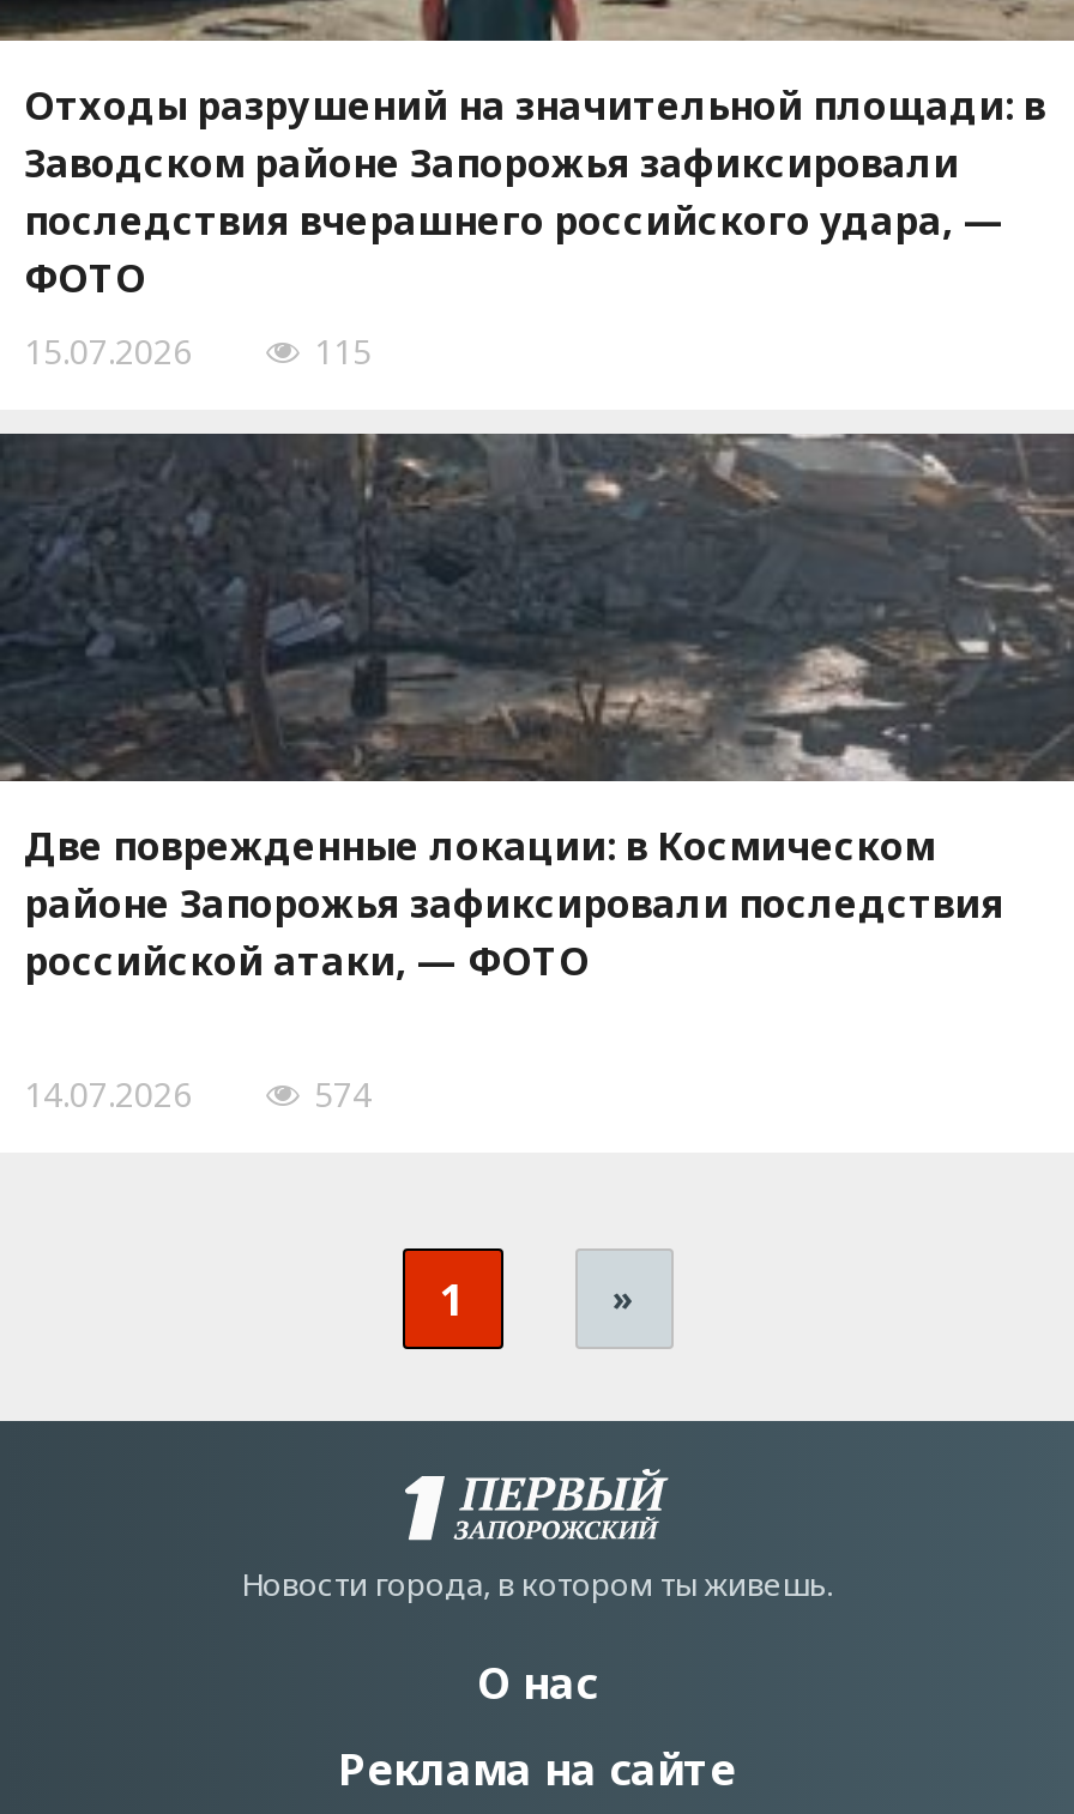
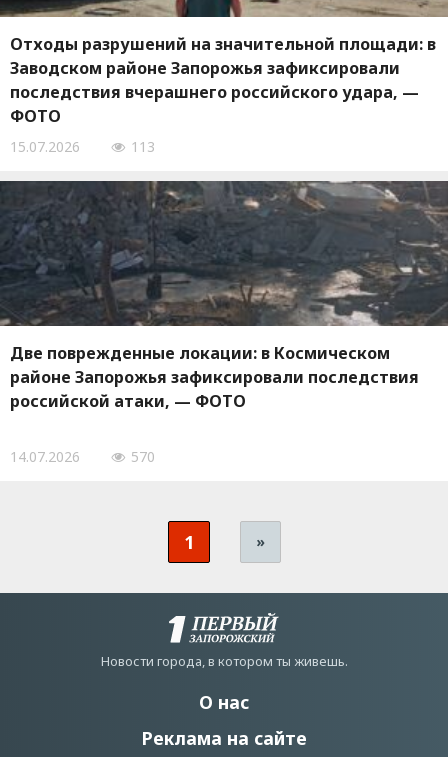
[314,329,372,374] 115 -> [131,137,155,156] 113
[314,1070,372,1115] 574 -> [131,446,155,465] 570

